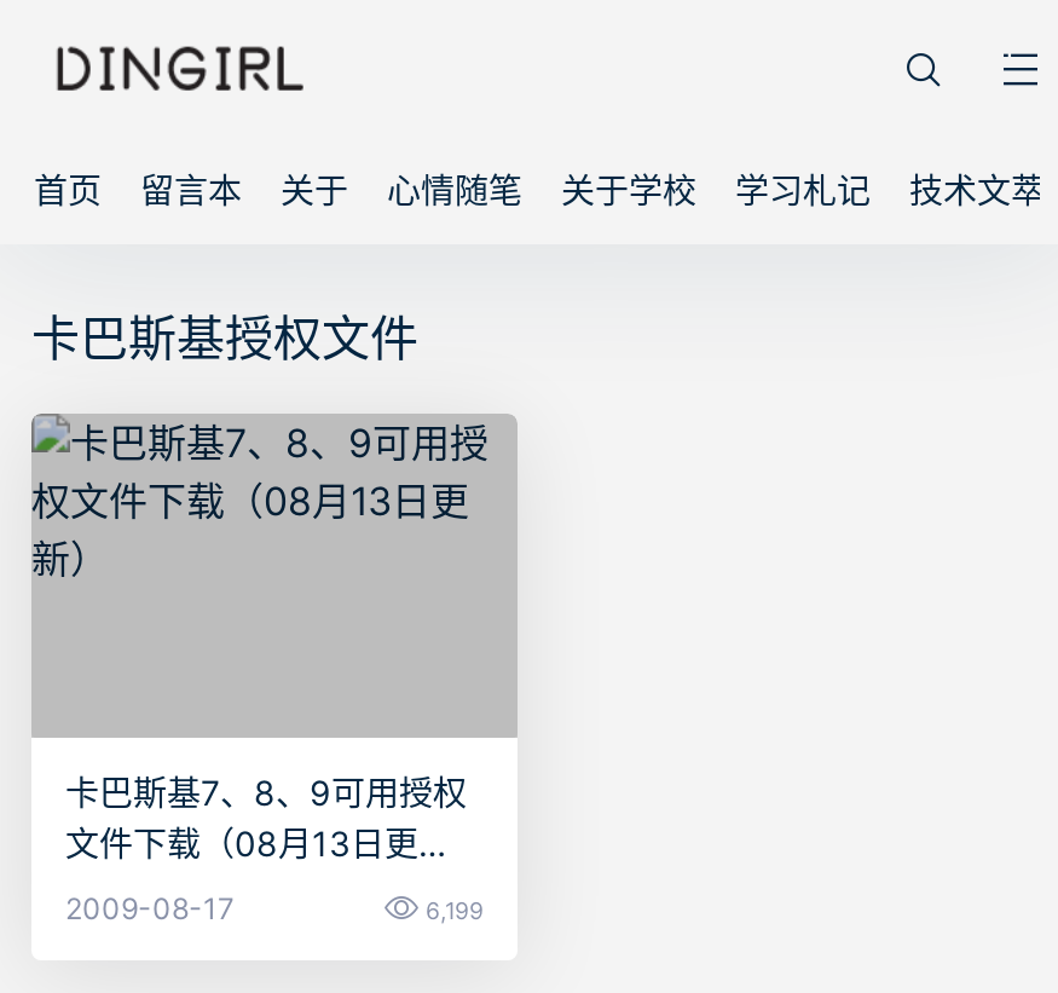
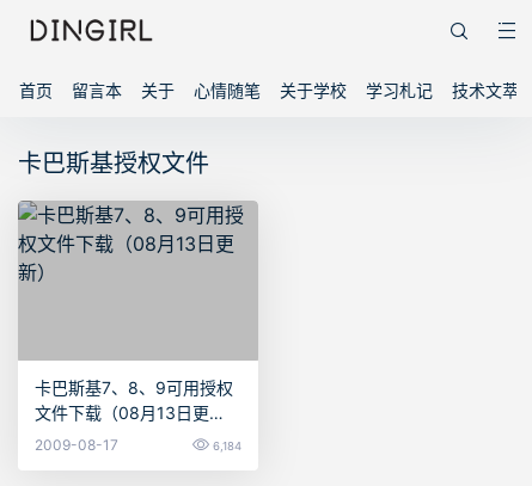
[426,897,484,924] 6,199 -> [213,439,241,453] 6,184

